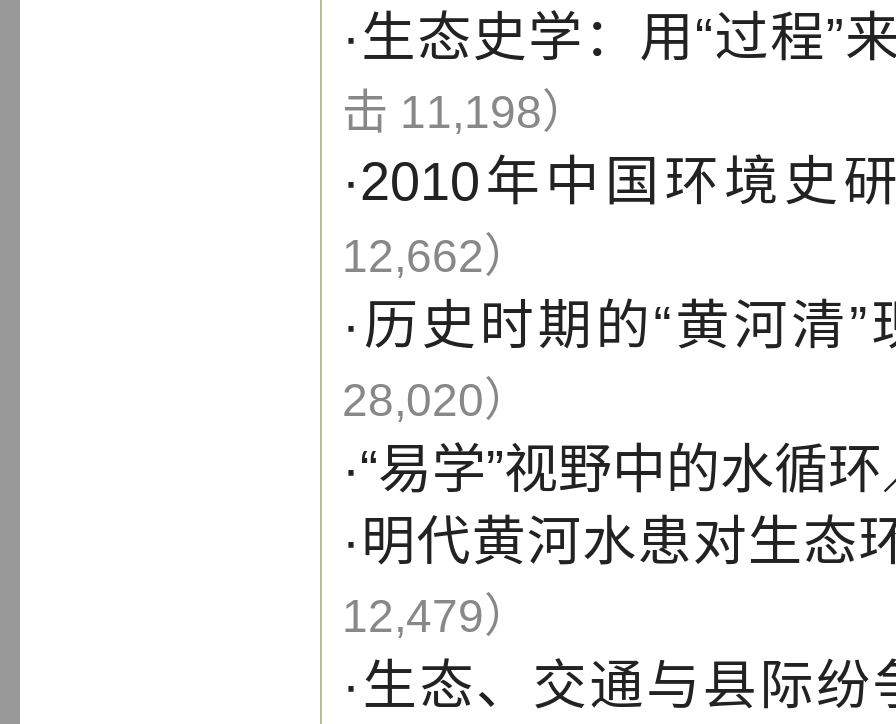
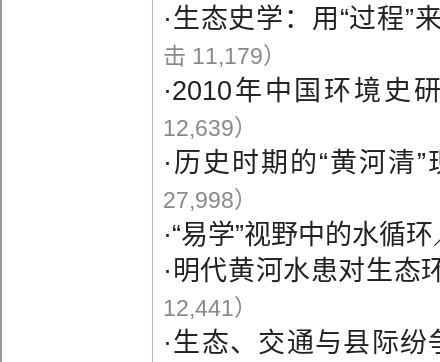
[342,86,588,138] 击 11,198） -> [163,43,286,69] 击 11,179）
[342,230,530,282] 12,662） -> [163,115,257,141] 12,639）
[342,374,530,426] 28,020） -> [163,187,257,213] 27,998）
[342,590,530,642] 12,479） -> [163,295,257,321] 12,441）

